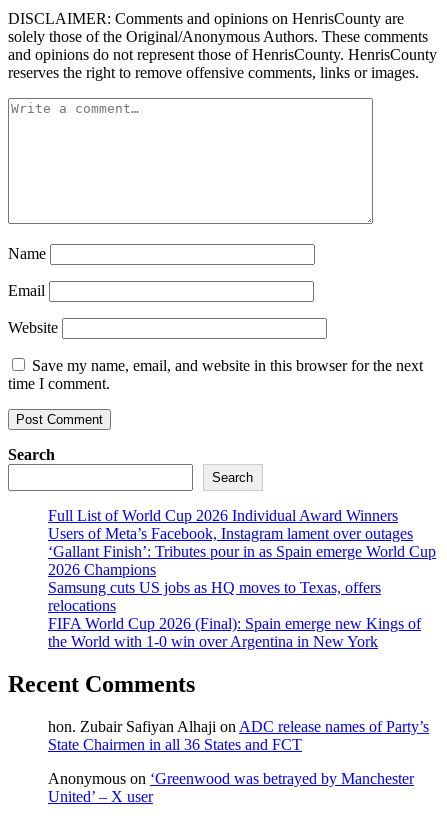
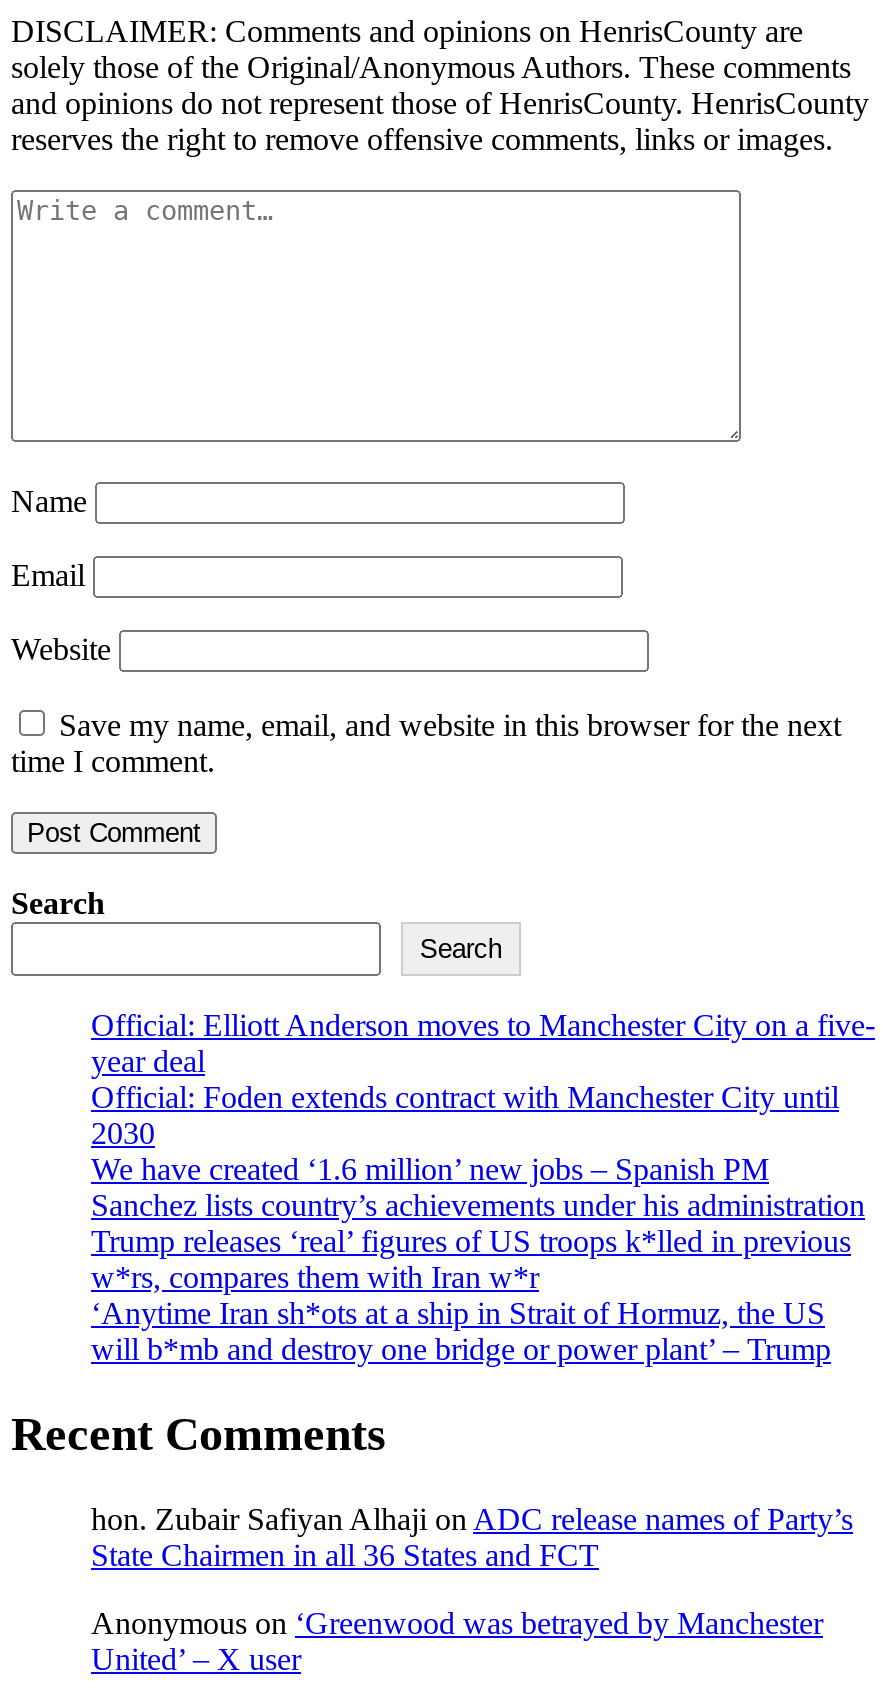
[48,507,436,650] Full List of World Cup 2026 Individual Award Winners | Users of Meta’s Facebook, Instagram lament over outages | ‘Gallant Finish’: Tributes pour in as Spain emerge World Cup | 2026 Champions | Samsung cuts US jobs as HQ moves to Texas, offers | relocations | FIFA World Cup 2026 (Final): Spain emerge new Kings of | the World with 1-0 win over Argentina in New York -> [91,1008,875,1366] Official: Elliott Anderson moves to Manchester City on a five- | year deal | Official: Foden extends contract with Manchester City until | 2030 | We have created ‘1.6 million’ new jobs – Spanish PM | Sanchez lists country’s achievements under his administration | Trump releases ‘real’ figures of US troops k*lled in previous | w*rs, compares them with Iran w*r | ‘Anytime Iran sh*ots at a ship in Strait of Hormuz, the US | will b*mb and destroy one bridge or power plant’ – Trump

